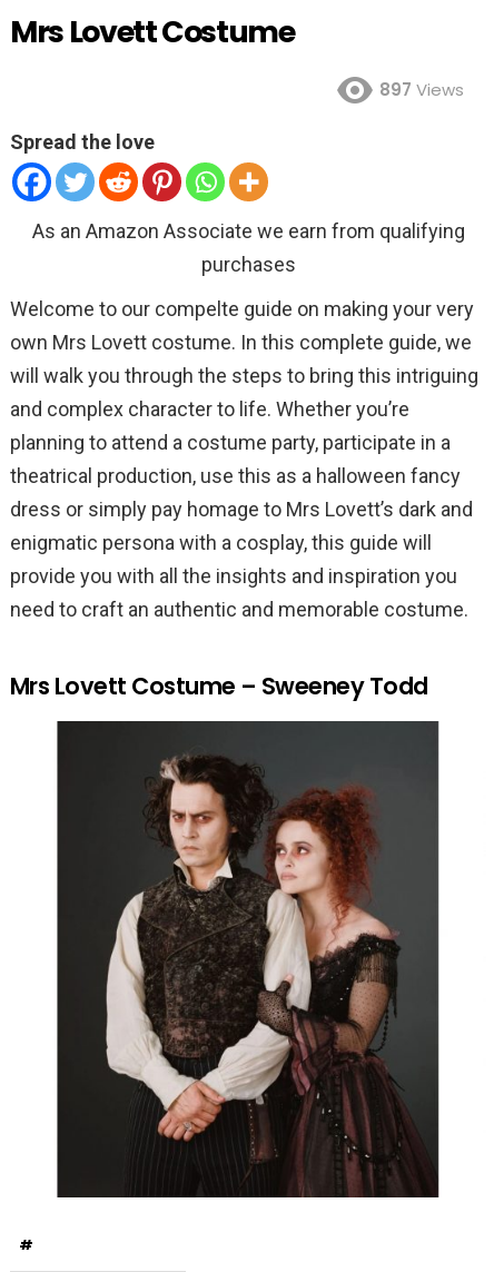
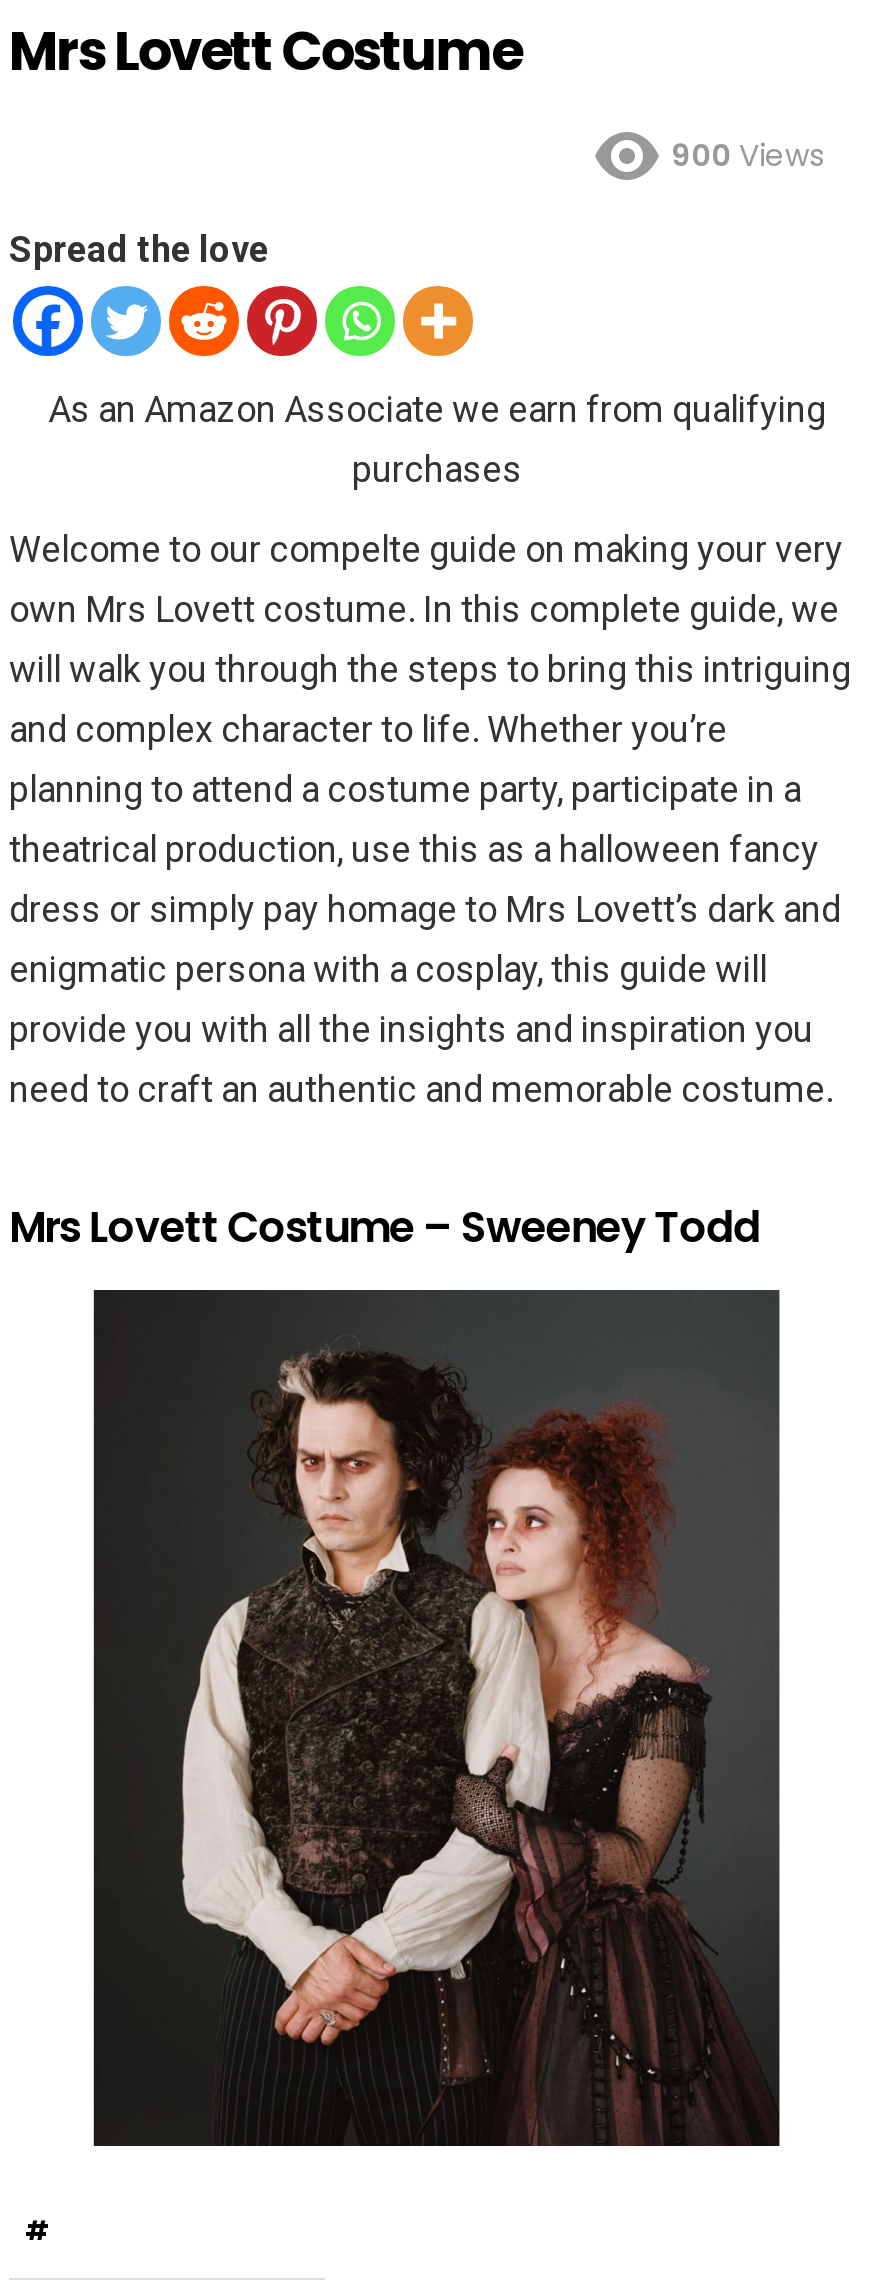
[379,78,464,101] 897 Views -> [671,134,825,176] 900 Views

